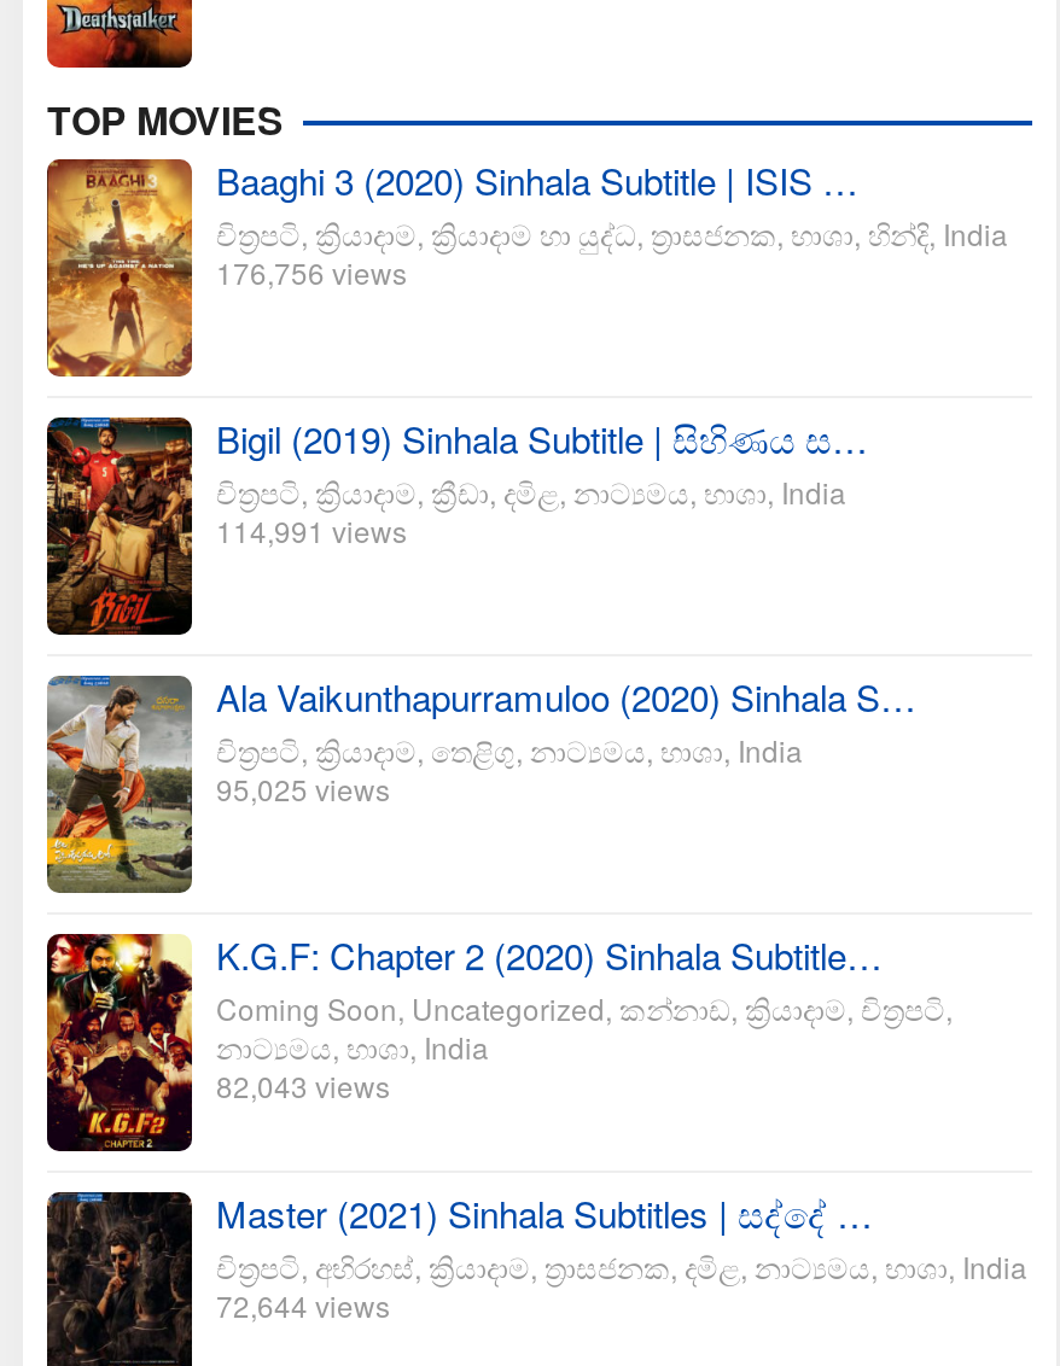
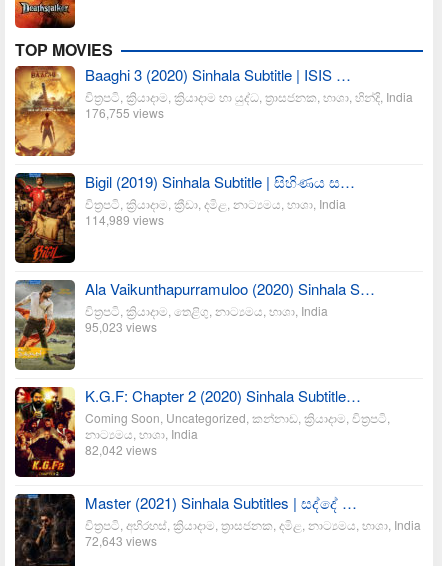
[216,250,407,291] 176,756 views -> [85,104,164,121] 176,755 views
[216,508,407,549] 114,991 views -> [85,211,164,228] 114,989 views
[216,767,390,808] 95,025 views -> [85,318,157,335] 95,023 views
[216,1063,390,1104] 82,043 views -> [85,441,157,458] 82,042 views
[216,1283,390,1324] 72,644 views -> [85,532,157,549] 72,643 views

